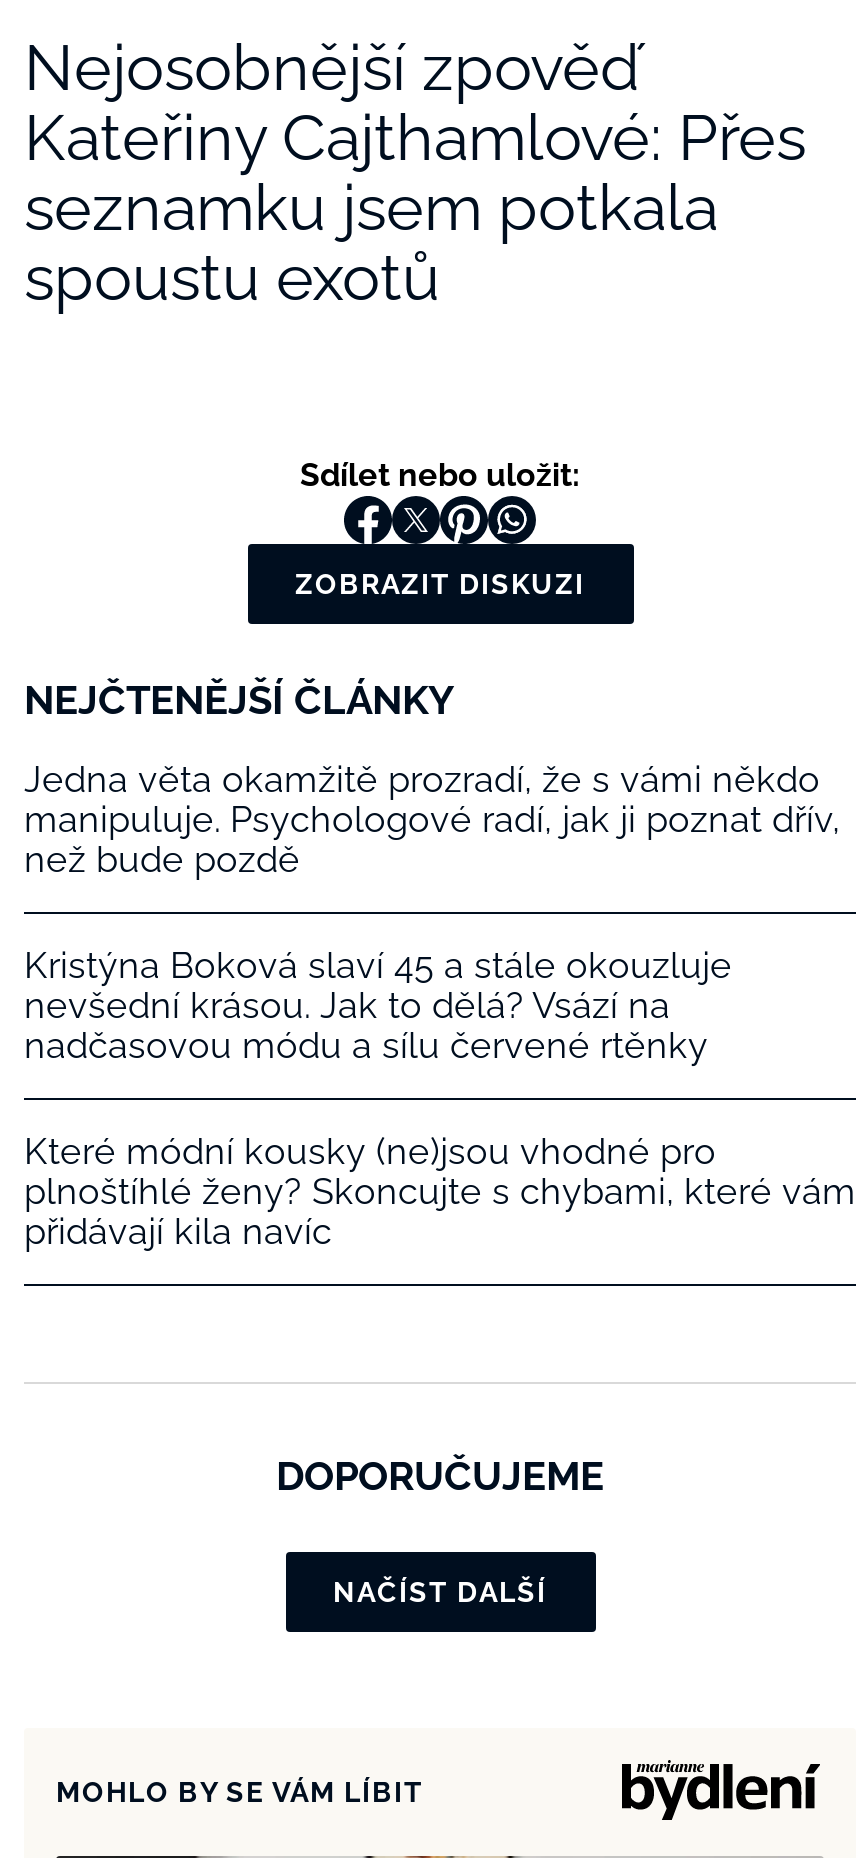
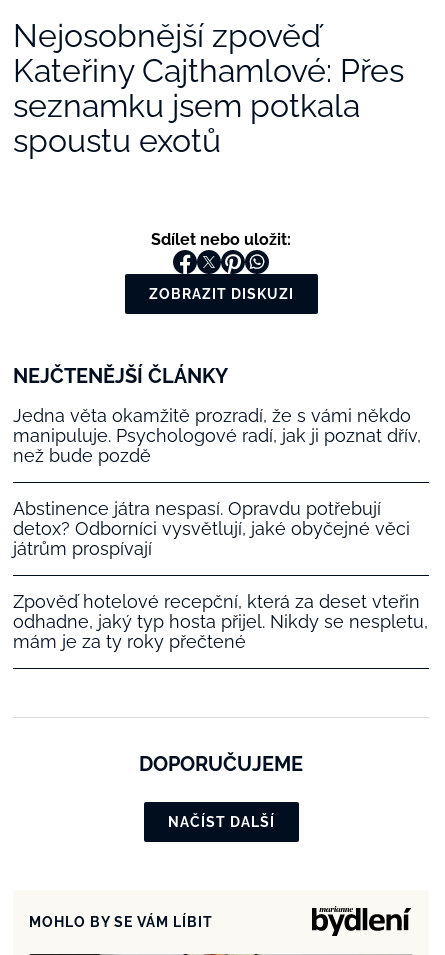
[24,944,732,1066] Kristýna Boková slaví 45 a stále okouzluje | nevšední krásou. Jak to dělá? Vsází na | nadčasovou módu a sílu červené rtěnky -> [13,498,410,559] Abstinence játra nespasí. Opravdu potřebují | detox? Odborníci vysvětlují, jaké obyčejné věci | játrům prospívají
[24,1130,856,1252] Které módní kousky (ne)jsou vhodné pro | plnoštíhlé ženy? Skoncujte s chybami, které vám | přidávají kila navíc -> [13,591,428,652] Zpověď hotelové recepční, která za deset vteřin | odhadne, jaký typ hosta přijel. Nikdy se nespletu, | mám je za ty roky přečtené

